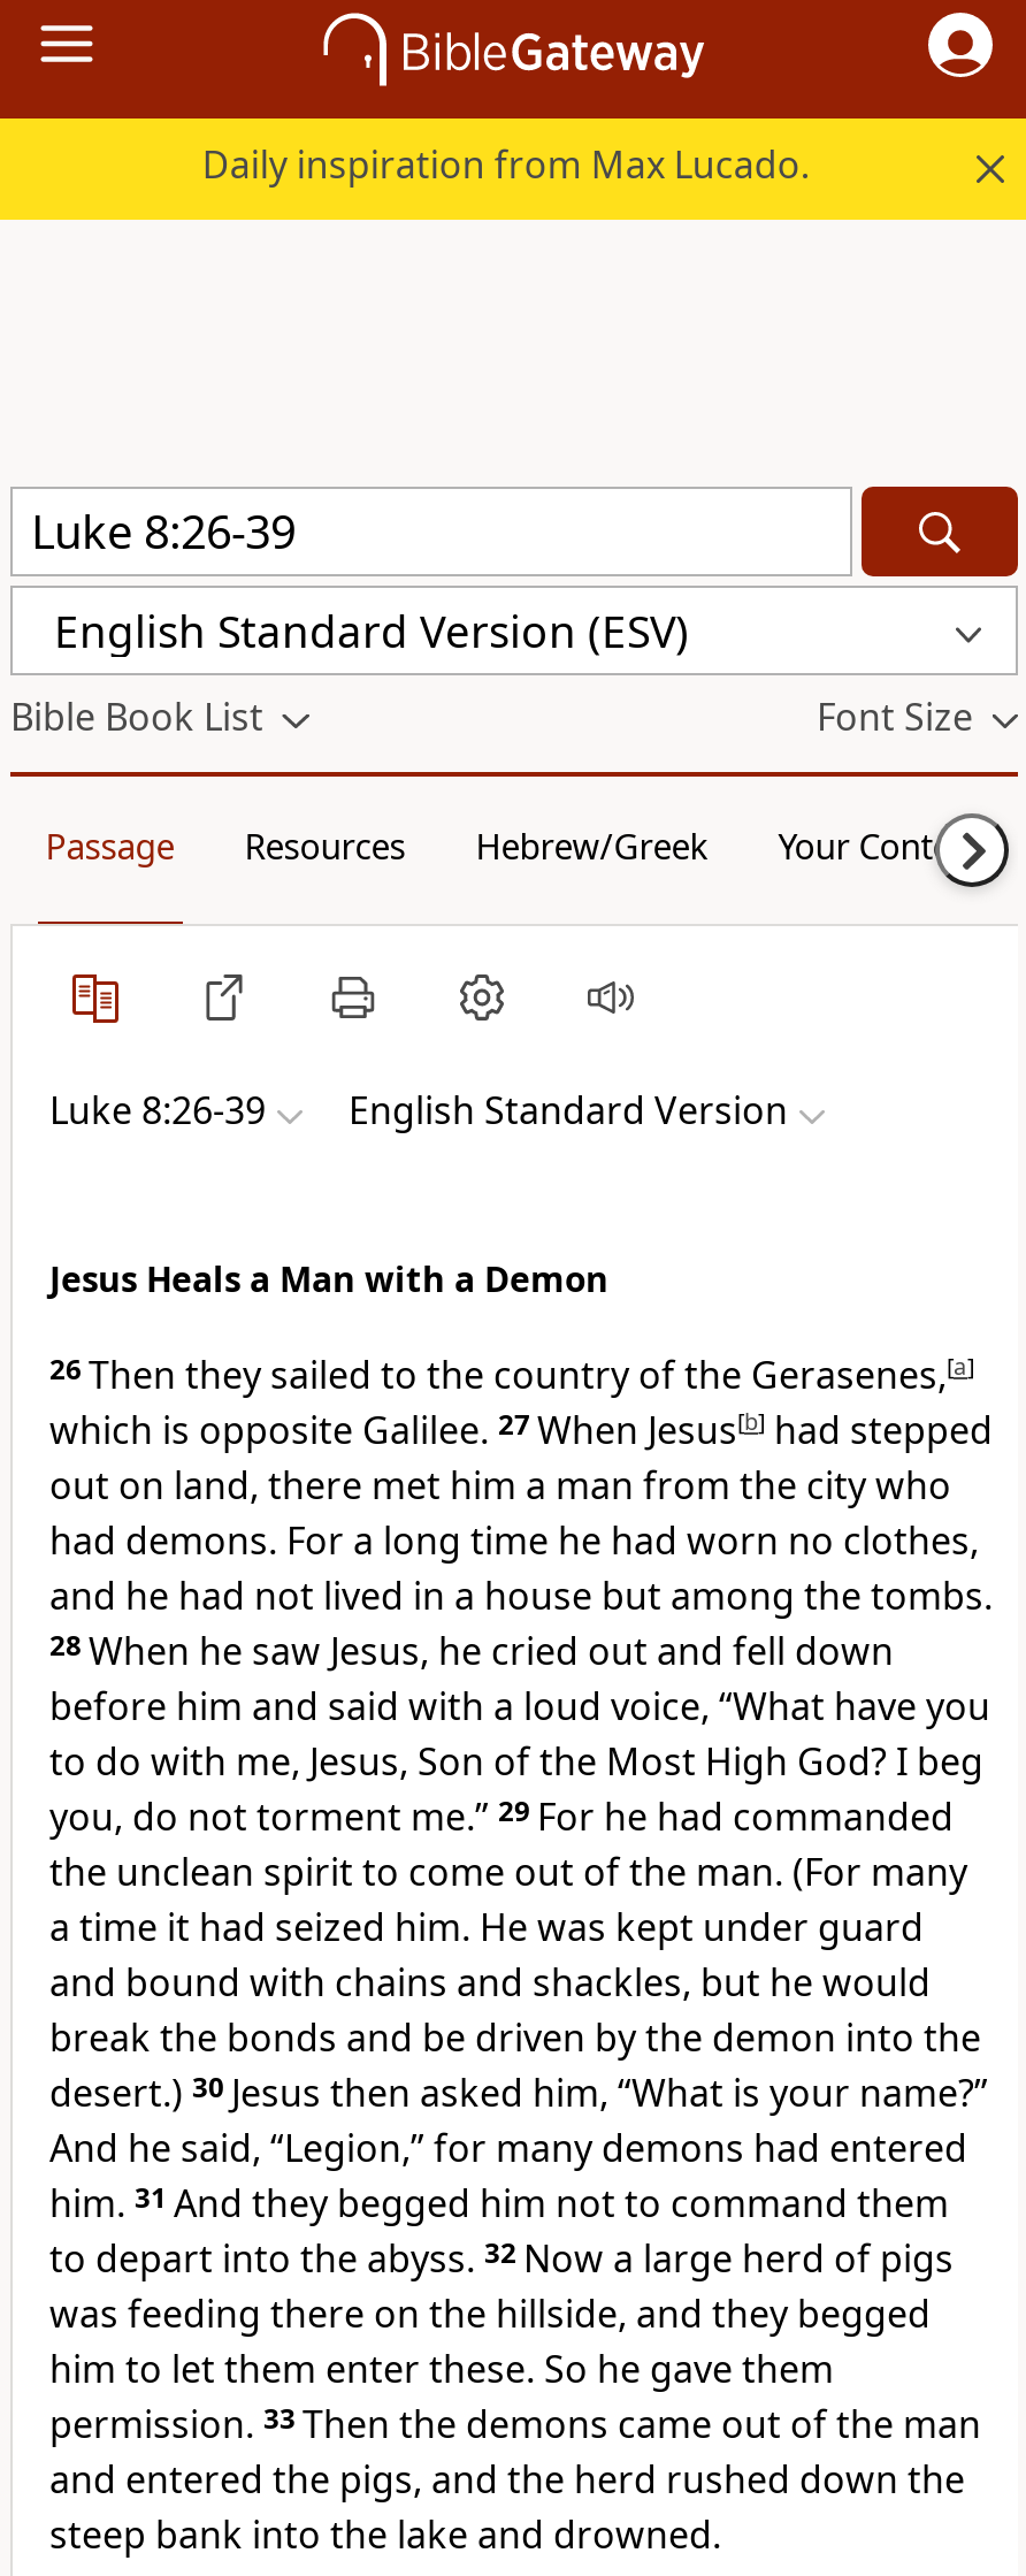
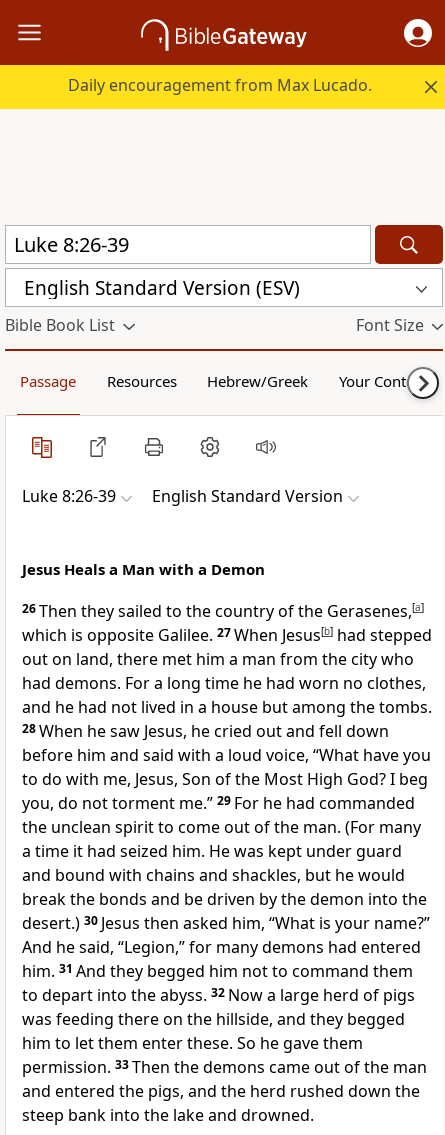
[202,139,810,190] Daily inspiration from Max Lucado. -> [68,74,372,96] Daily encouragement from Max Lucado.

